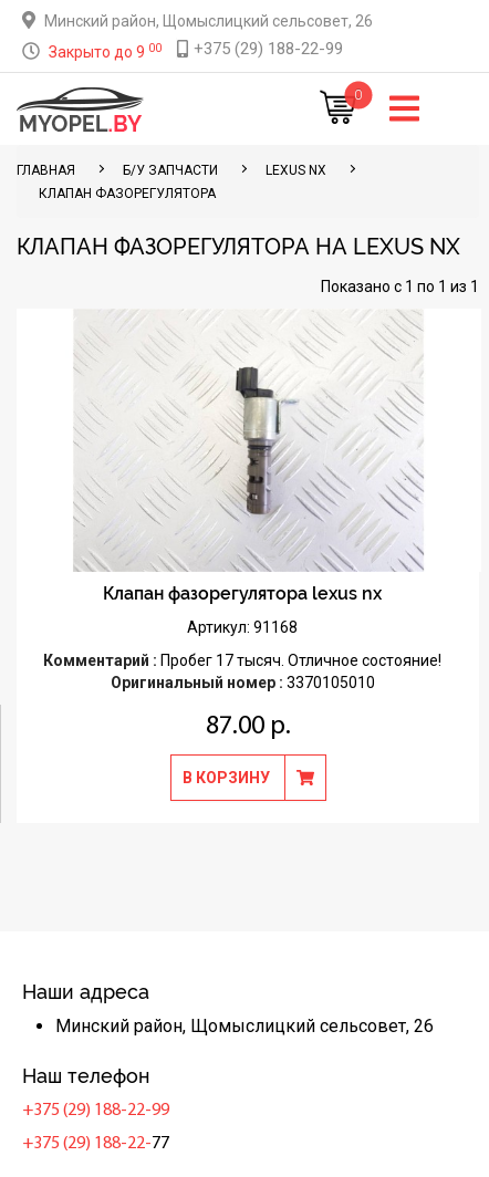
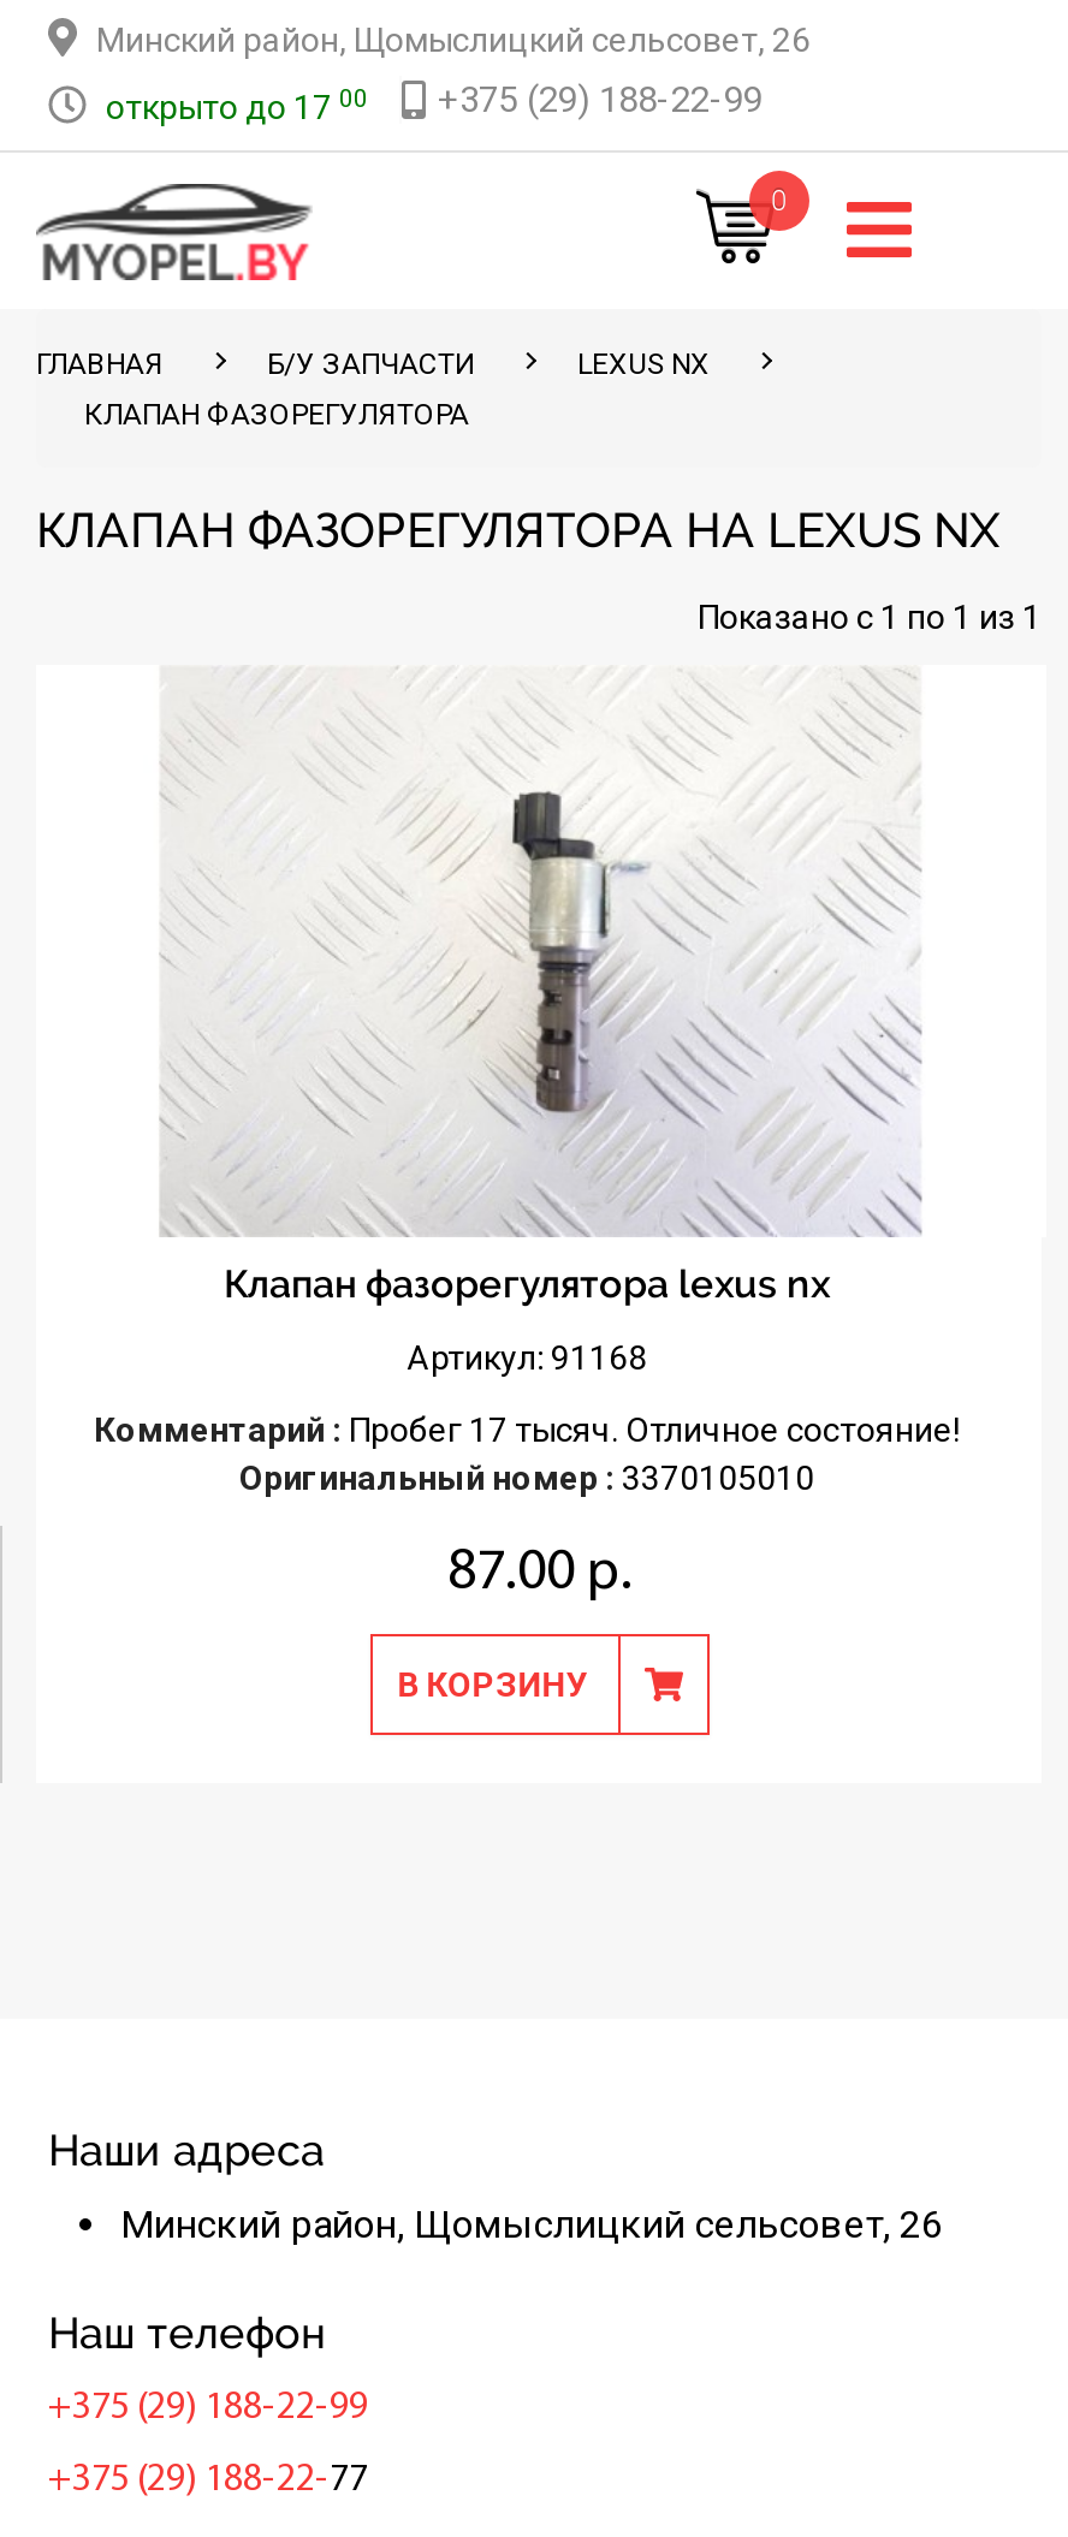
[49,39,343,61] Закрыто до 9 00 +375 (29) 188-22-99 -> [106,78,763,126] открыто до 17 00 +375 (29) 188-22-99

